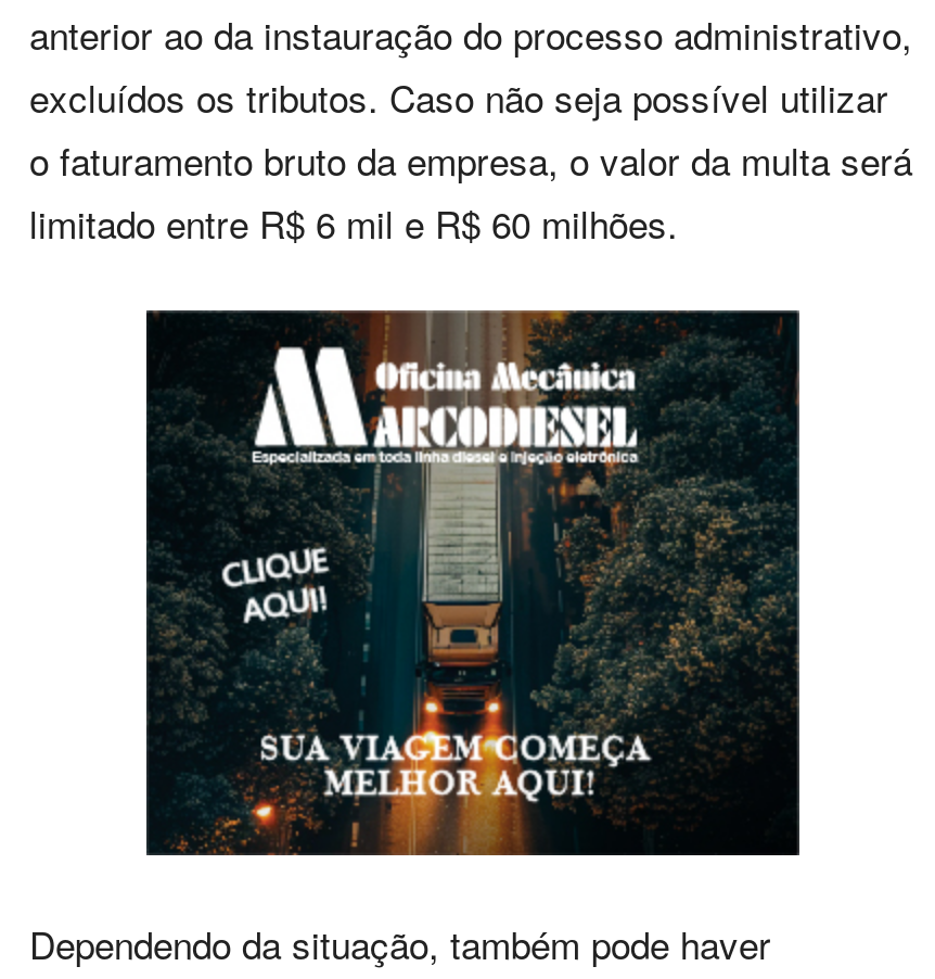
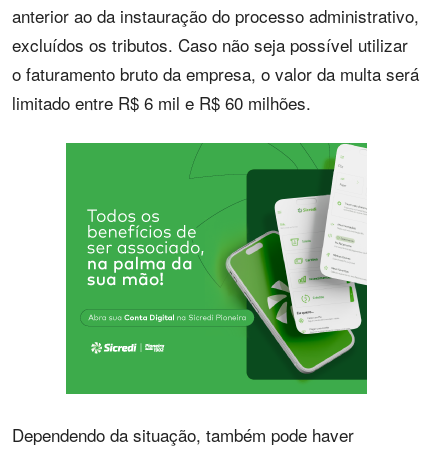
[144,308,802,857] [image] -> [65,142,368,395] [image]

